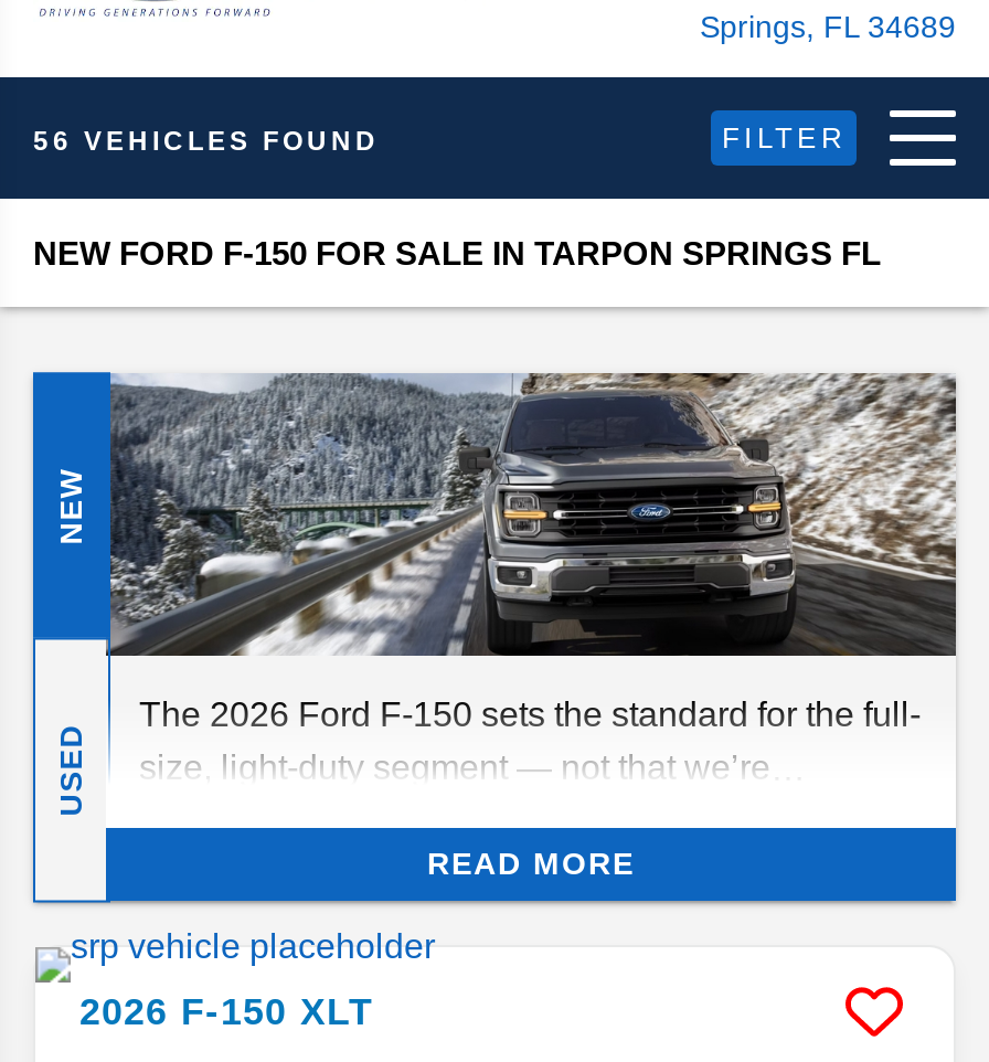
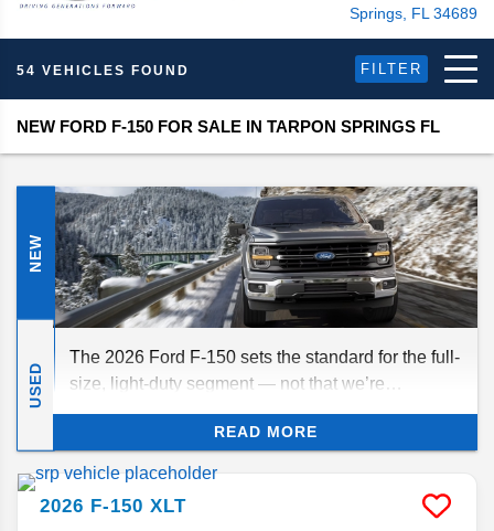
[33,125,380,156] 56 VEHICLES FOUND -> [17,62,190,78] 54 VEHICLES FOUND

